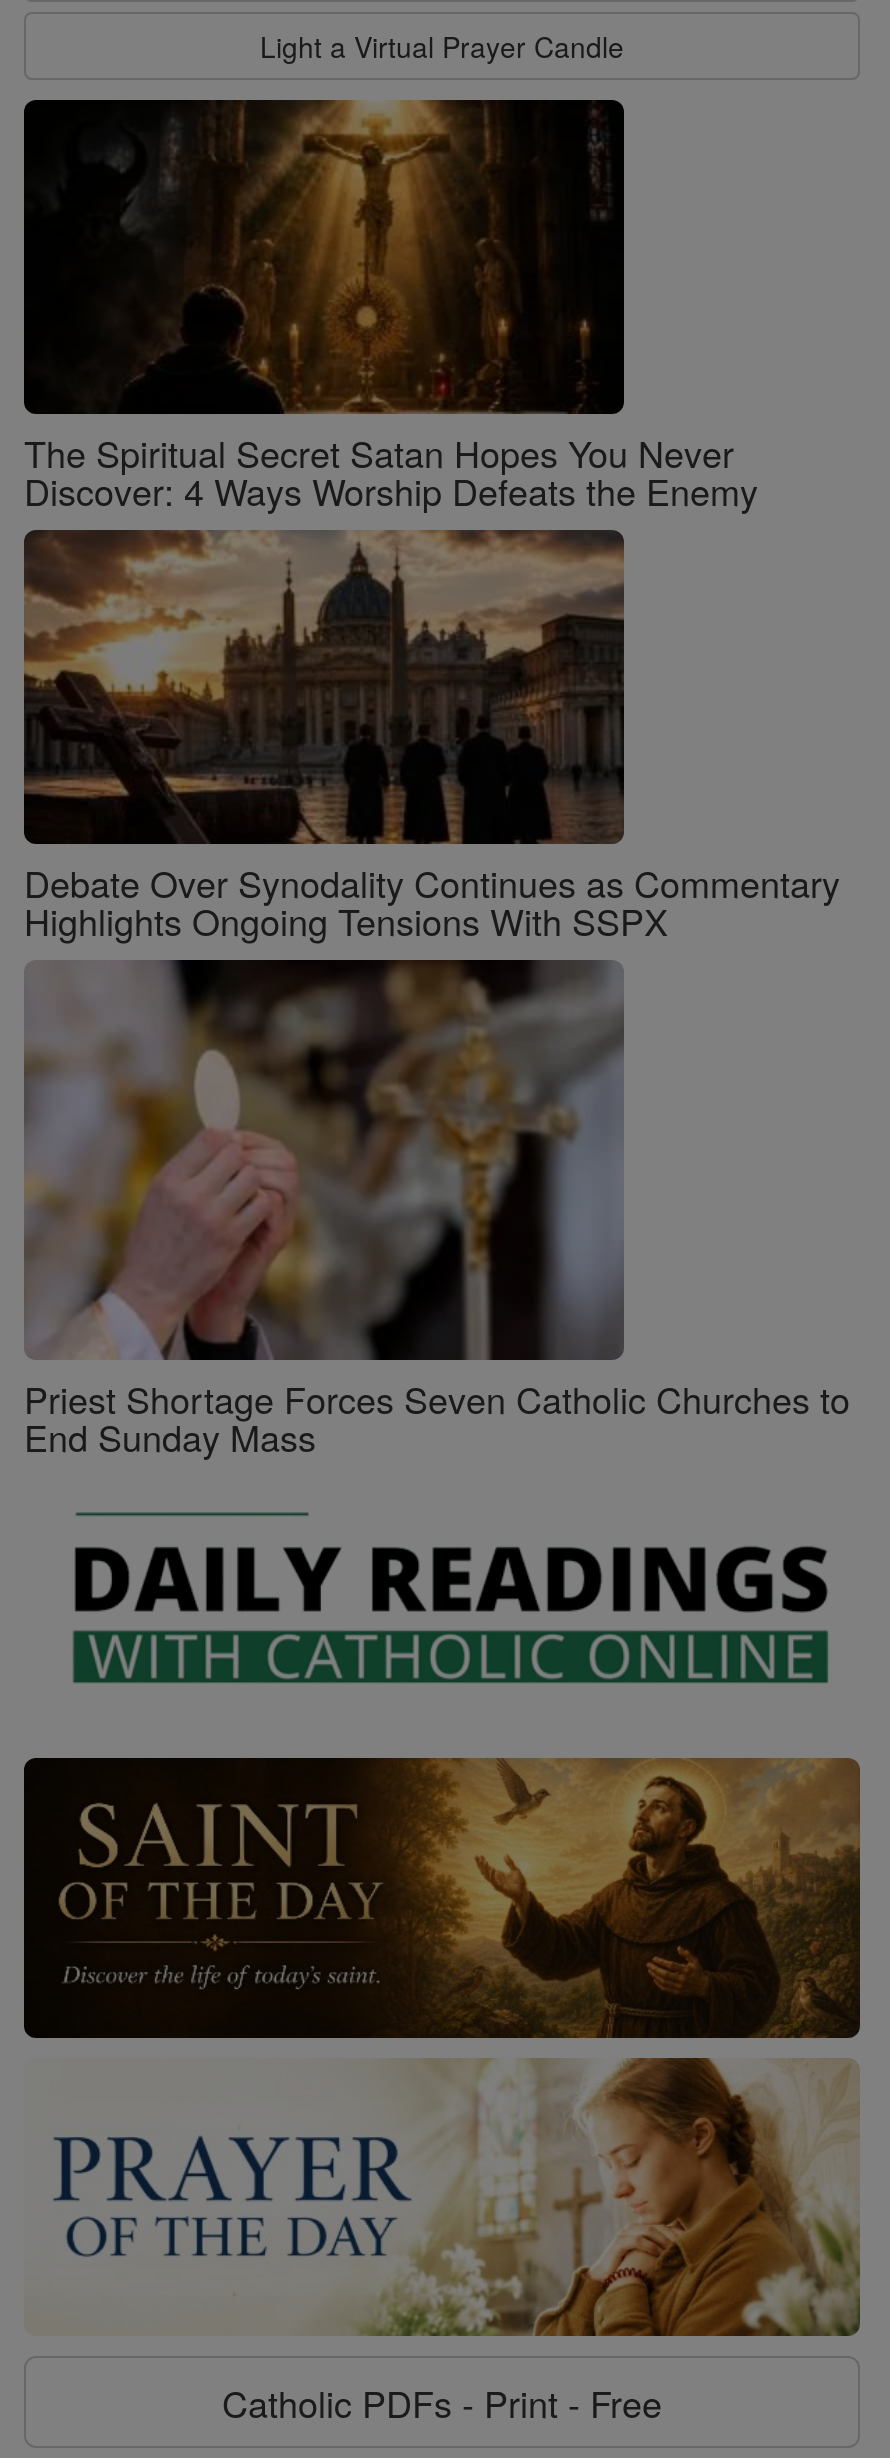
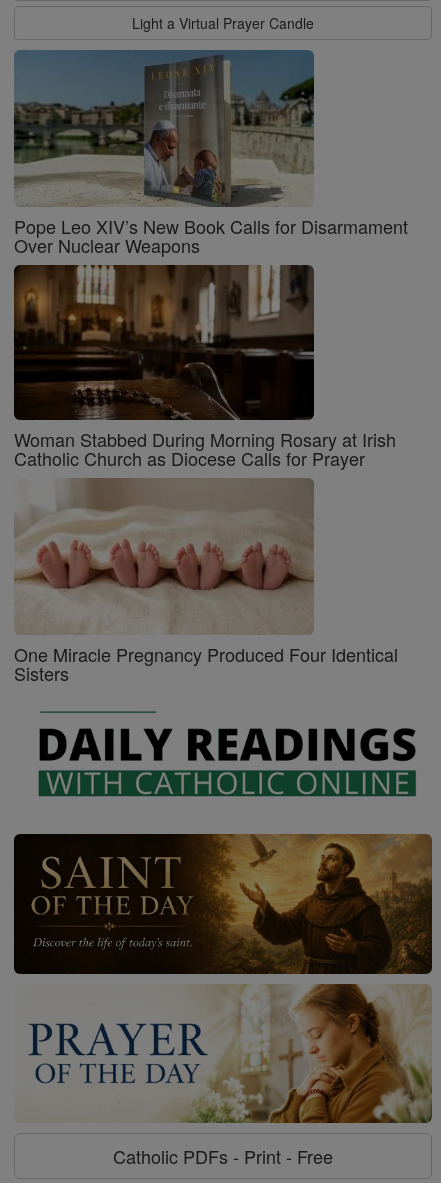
[22,98,626,412] [image] -> [13,49,315,161] [image]
[24,426,758,516] The Spiritual Secret Satan Hopes You Never | Discover: 4 Ways Worship Defeats the Enemy -> [14,213,408,258] Pope Leo XIV’s New Book Calls for Disarmament | Over Nuclear Weapons
[22,584,626,838] [image] -> [14,266,314,376] [image]
[24,856,840,946] Debate Over Synodality Continues as Commentary | Highlights Ongoing Tensions With SSPX -> [14,426,396,471] Woman Stabbed During Morning Rosary at Irish | Catholic Church as Diocese Calls for Prayer
[24,1048,622,1268] [image] -> [15,481,314,634] [image]
[24,1372,850,1462] Priest Shortage Forces Seven Catholic Churches to | End Sunday Mass -> [14,641,398,686] One Miracle Pregnancy Produced Four Identical | Sisters

